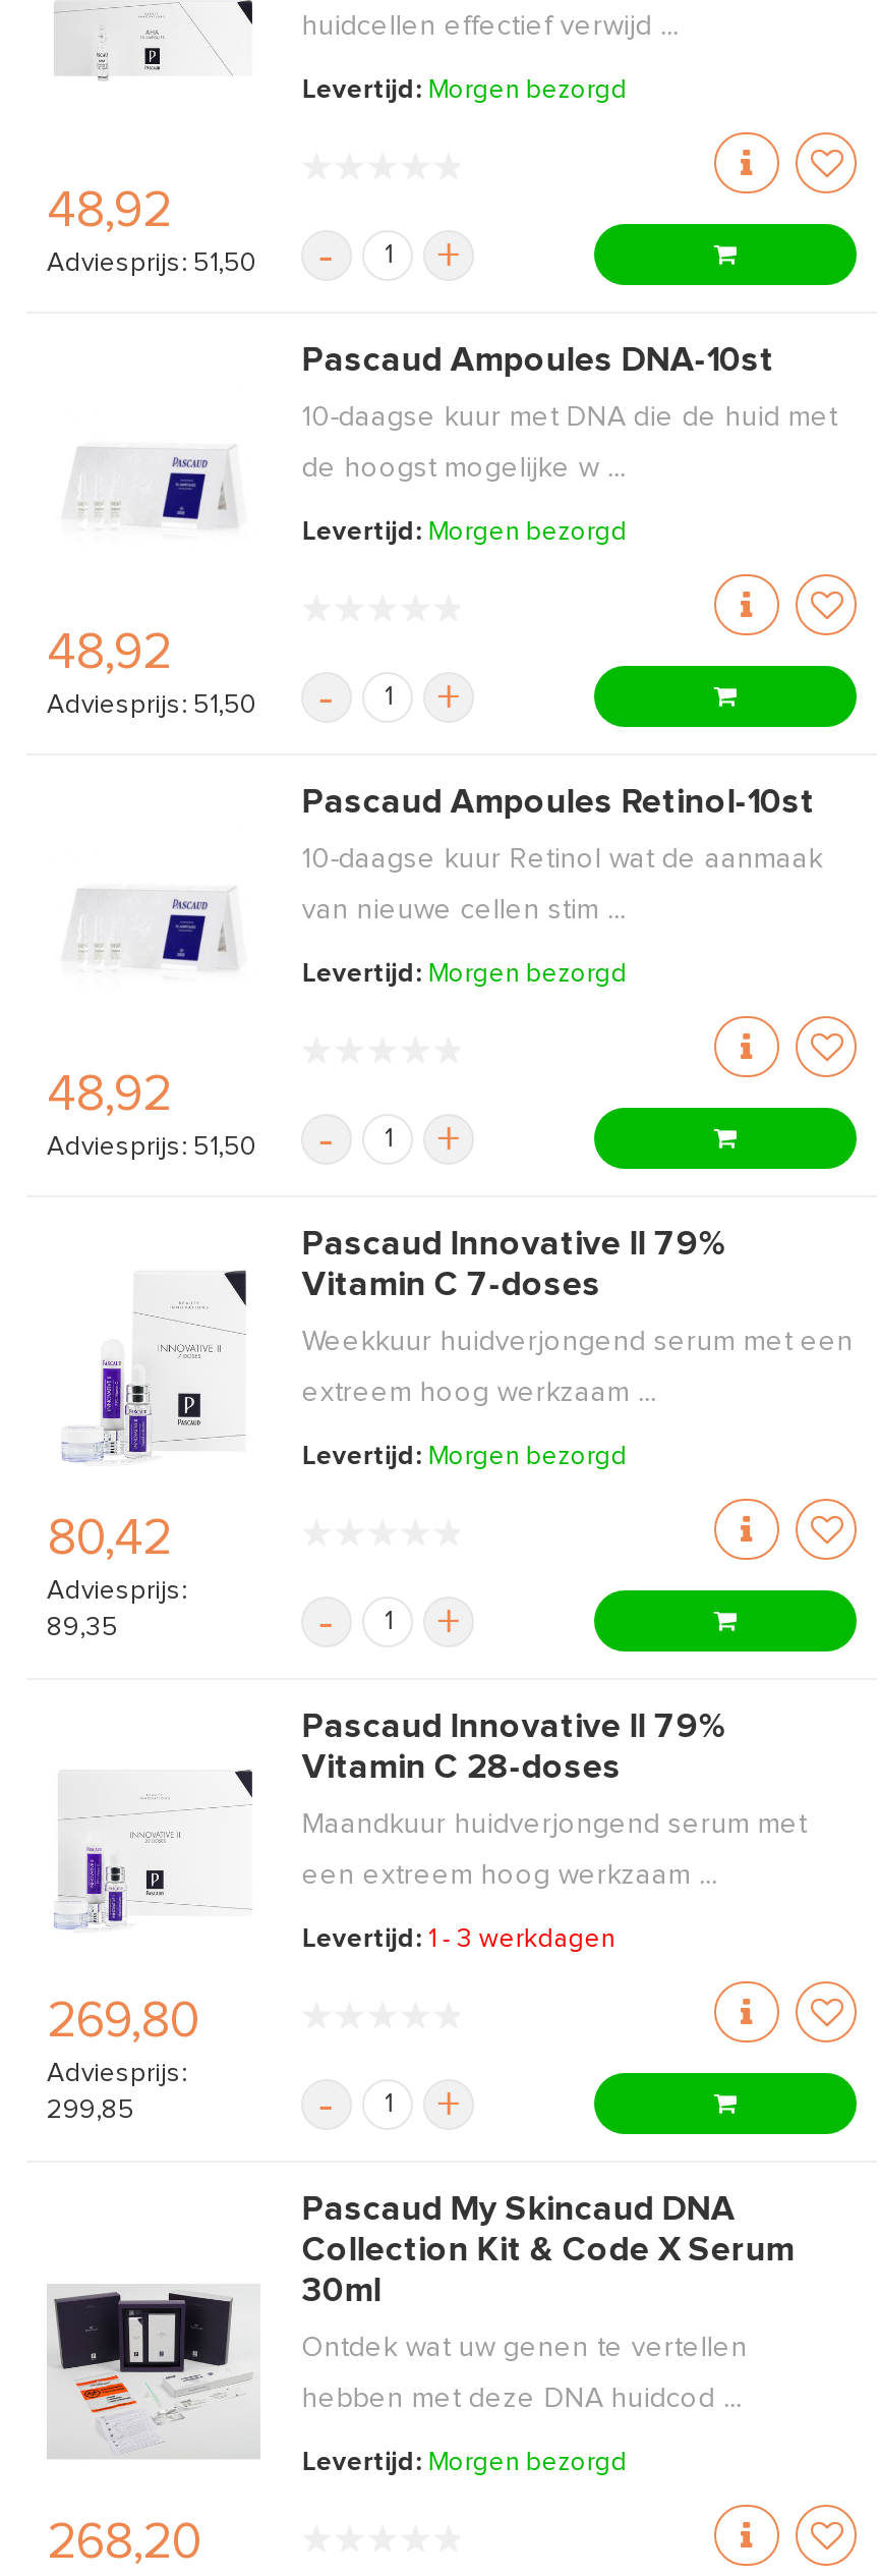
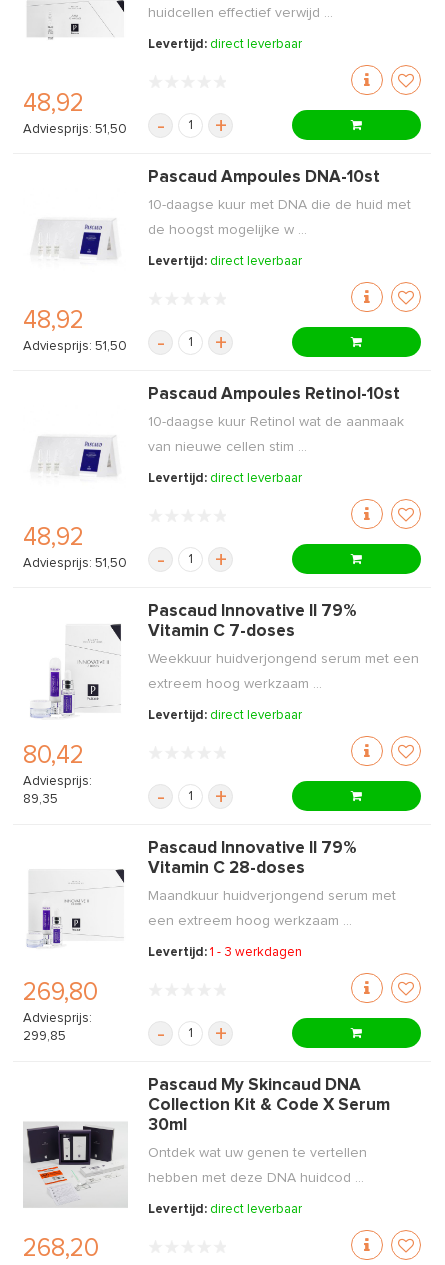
[302,77,628,103] Levertijd: Morgen bezorgd -> [148,38,302,51] Levertijd: direct leverbaar
[302,518,628,545] Levertijd: Morgen bezorgd -> [148,255,302,268] Levertijd: direct leverbaar
[302,960,628,987] Levertijd: Morgen bezorgd -> [148,472,302,485] Levertijd: direct leverbaar
[302,1443,628,1469] Levertijd: Morgen bezorgd -> [148,709,302,722] Levertijd: direct leverbaar
[302,2449,628,2475] Levertijd: Morgen bezorgd -> [148,1203,302,1216] Levertijd: direct leverbaar

